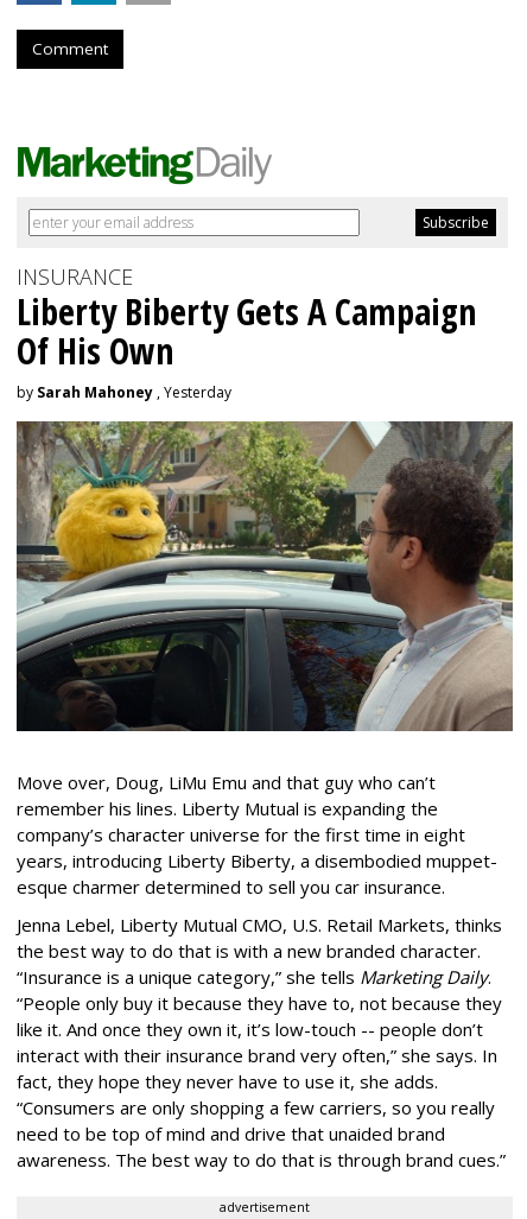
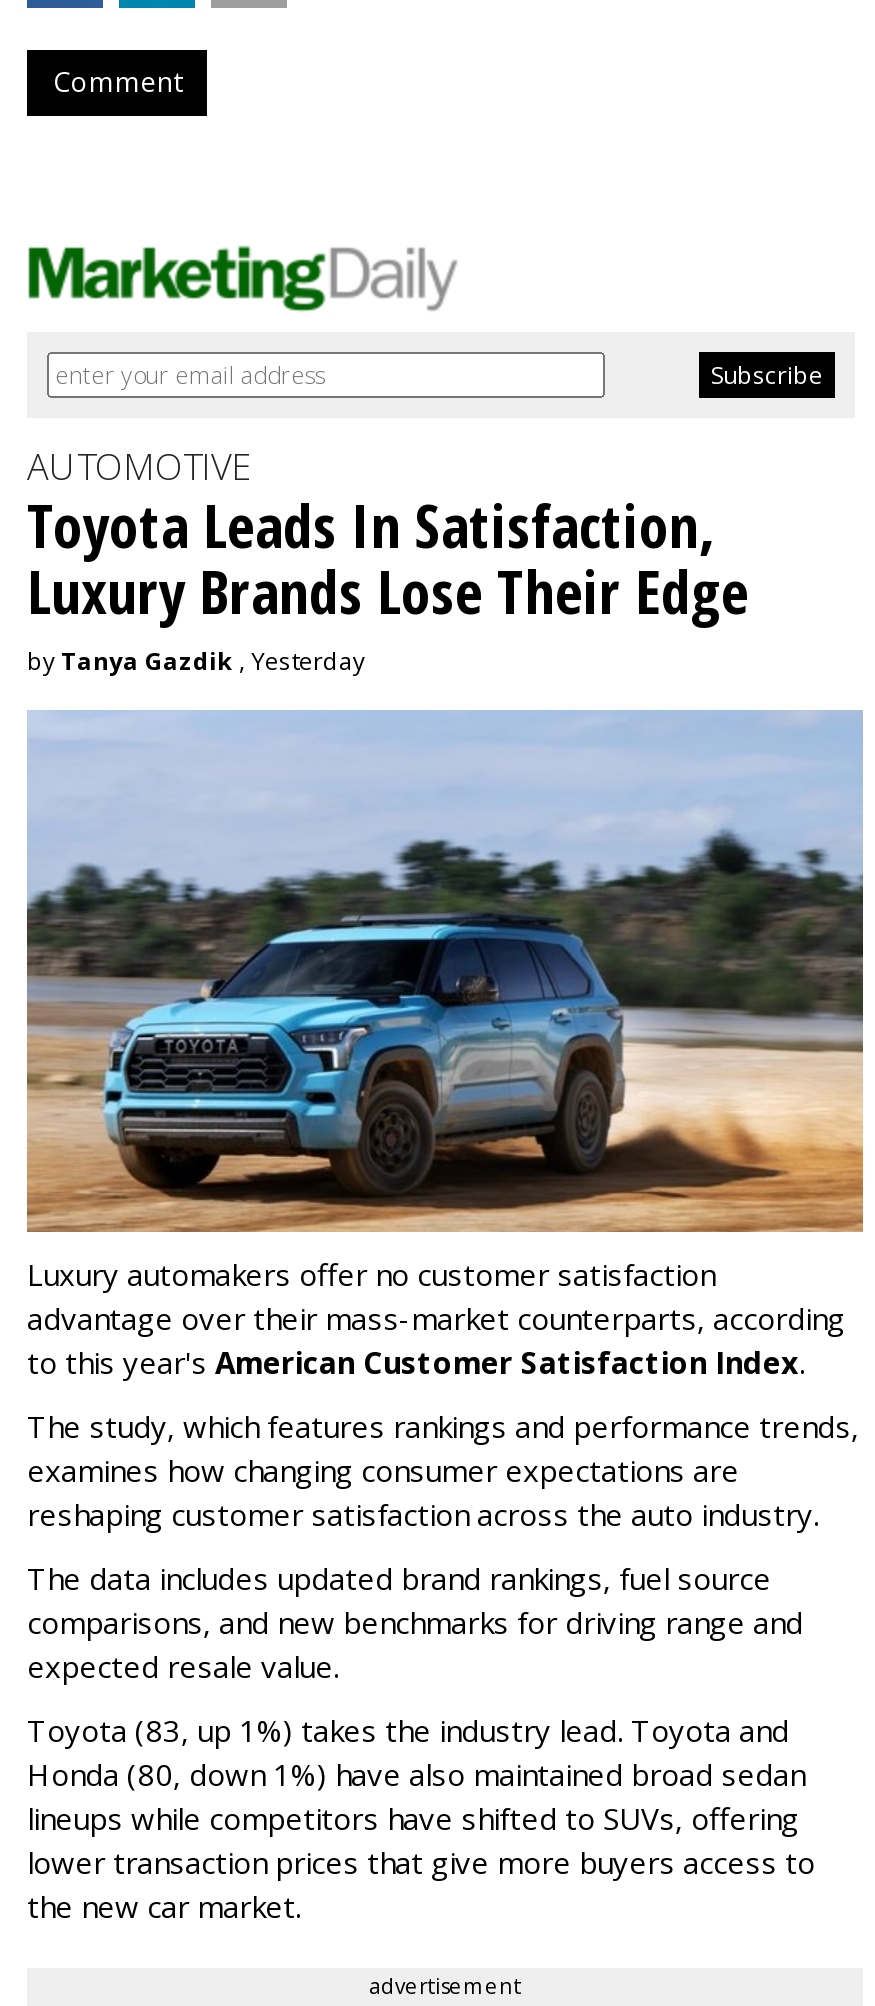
[17,262,476,402] INSURANCE | Liberty Biberty Gets A Campaign | Of His Own | by Sarah Mahoney, Yesterday -> [27,442,749,678] AUTOMOTIVE | Toyota Leads In Satisfaction, | Luxury Brands Lose Their Edge | by Tanya Gazdik, Yesterday
[15,420,514,1172] [image] | Move over, Doug, LiMu Emu and that guy who can’t | remember his lines. Liberty Mutual is expanding the | company’s character universe for the first time in eight | years, introducing Liberty Biberty, a disembodied muppet- | esque charmer determined to sell you car insurance. | Jenna Lebel, Liberty Mutual CMO, U.S. Retail Markets, thinks | the best way to do that is with a new branded character. | “Insurance is a unique category,” she tells Marketing Daily. | “People only buy it because they have to, not because they | like it. And once they own it, it’s low-touch -- people don’t | interact with their insurance brand very often,” she says. In | fact, they hope they never have to use it, she adds. | “Consumers are only shopping a few carriers, so you really | need to be top of mind and drive that unaided brand | awareness. The best way to do that is through brand cues.” -> [25,710,863,1926] [image] | Luxury automakers offer no customer satisfaction | advantage over their mass-market counterparts, according | to this year's American Customer Satisfaction Index. | The study, which features rankings and performance trends, | examines how changing consumer expectations are | reshaping customer satisfaction across the auto industry. | The data includes updated brand rankings, fuel source | comparisons, and new benchmarks for driving range and | expected resale value. | Toyota (83, up 1%) takes the industry lead. Toyota and | Honda (80, down 1%) have also maintained broad sedan | lineups while competitors have shifted to SUVs, offering | lower transaction prices that give more buyers access to | the new car market.

